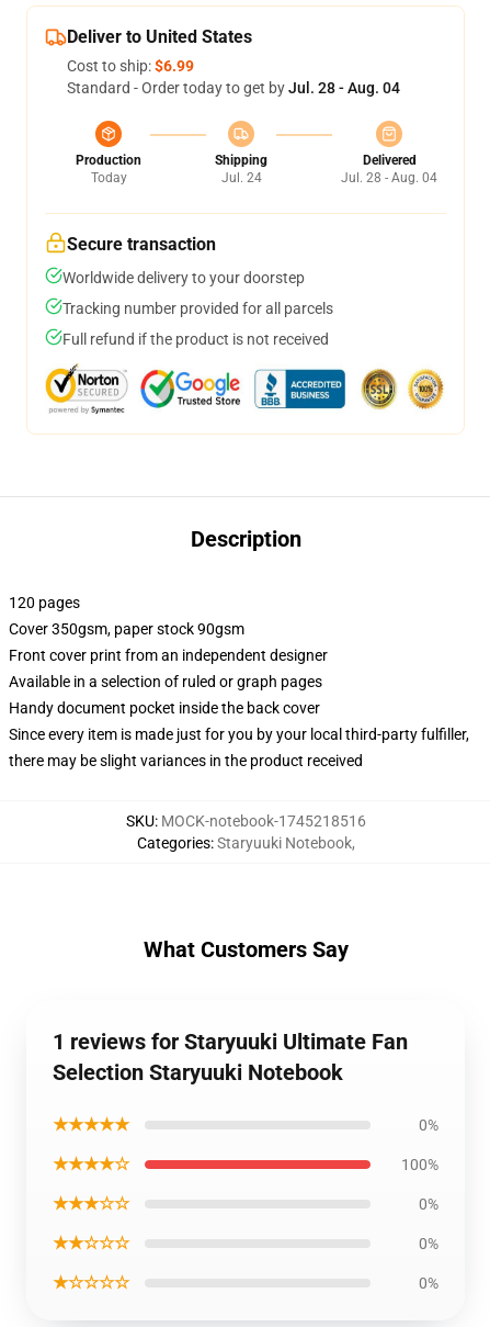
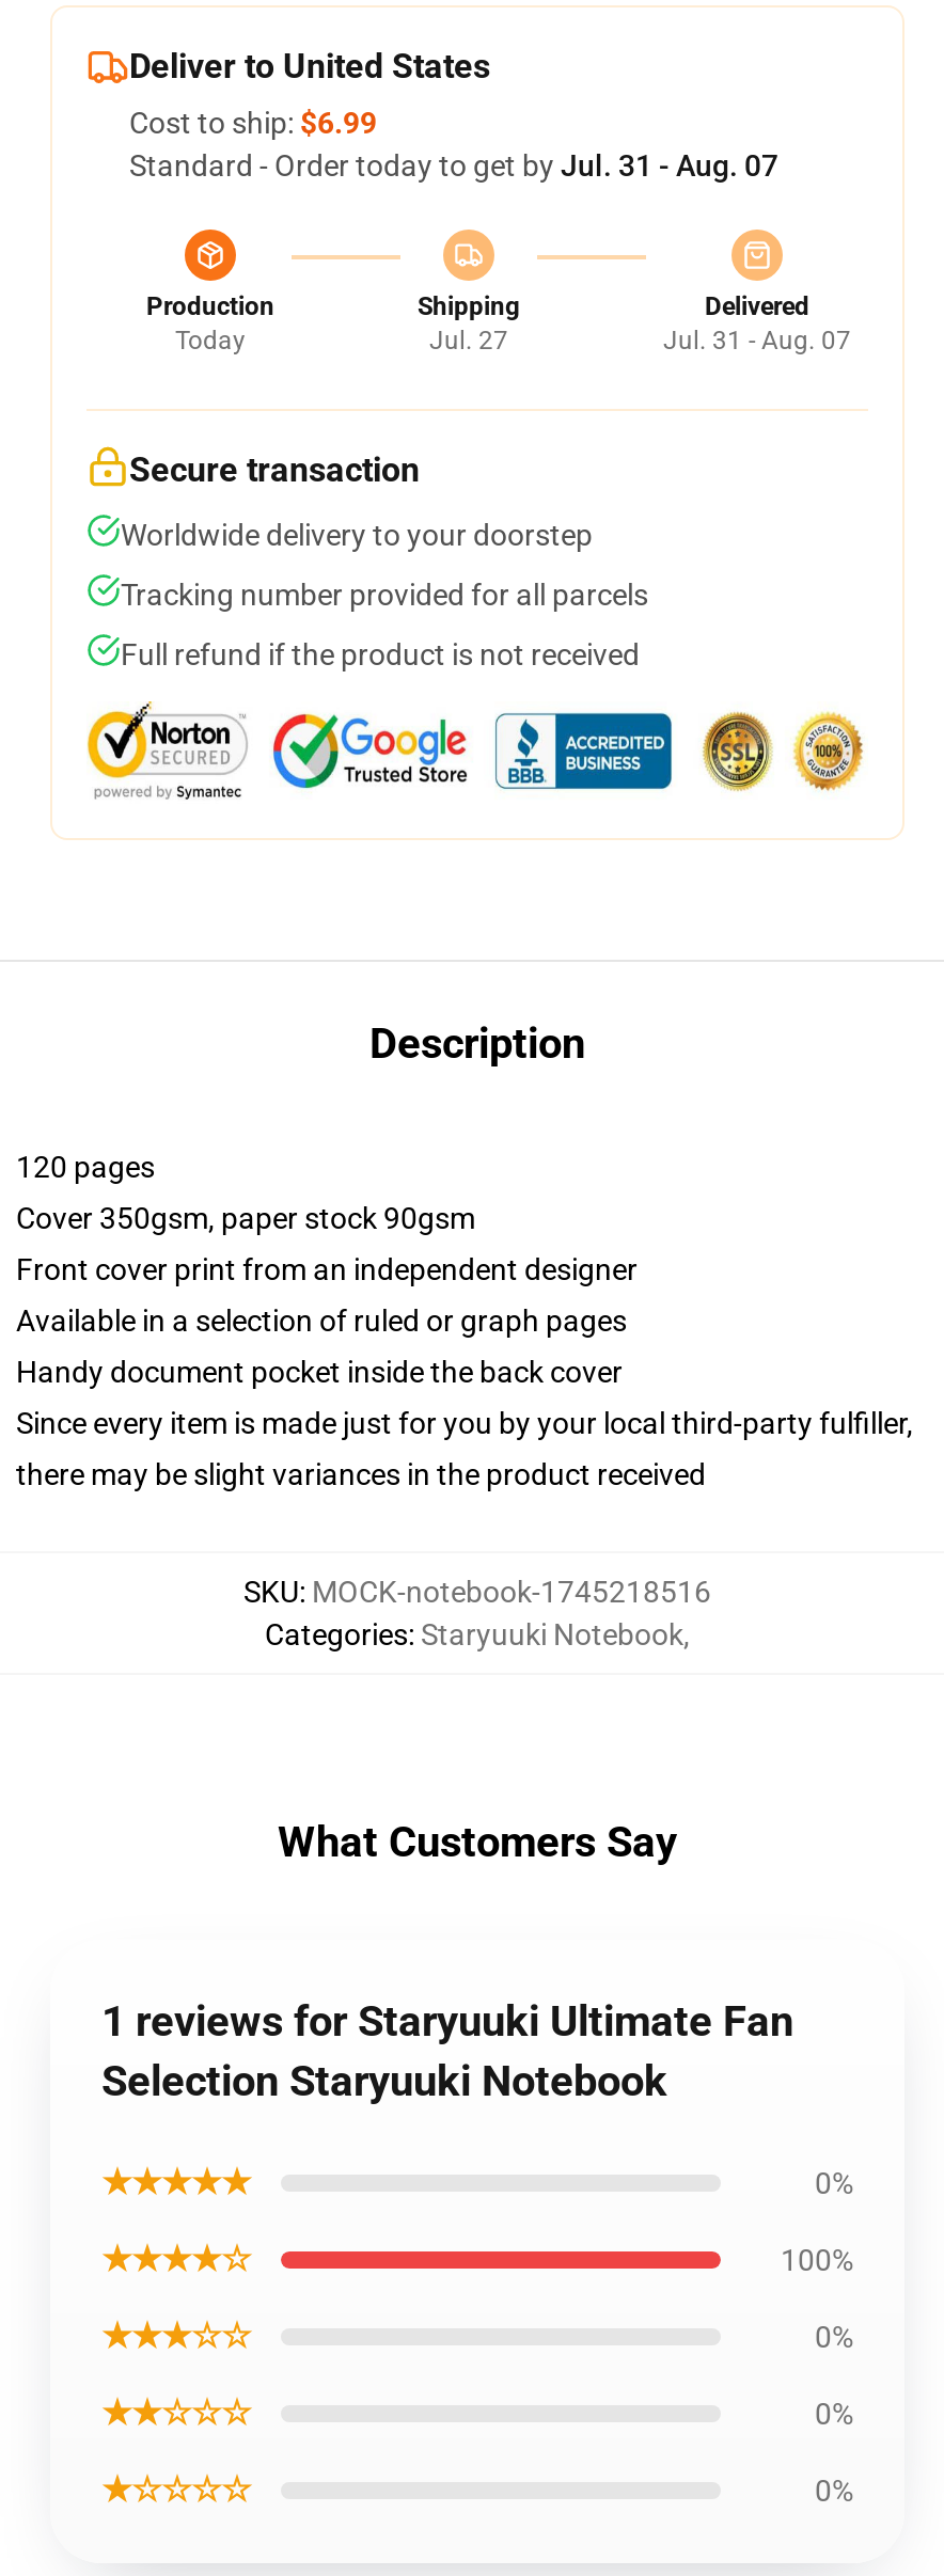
[67,79,400,97] Standard - Order today to get by Jul. 28 - Aug. 04 -> [129,148,778,183] Standard - Order today to get by Jul. 31 - Aug. 07
[221,170,261,185] Jul. 24 -> [429,326,508,355] Jul. 27
[341,170,437,185] Jul. 28 - Aug. 04 -> [663,326,851,355] Jul. 31 - Aug. 07

